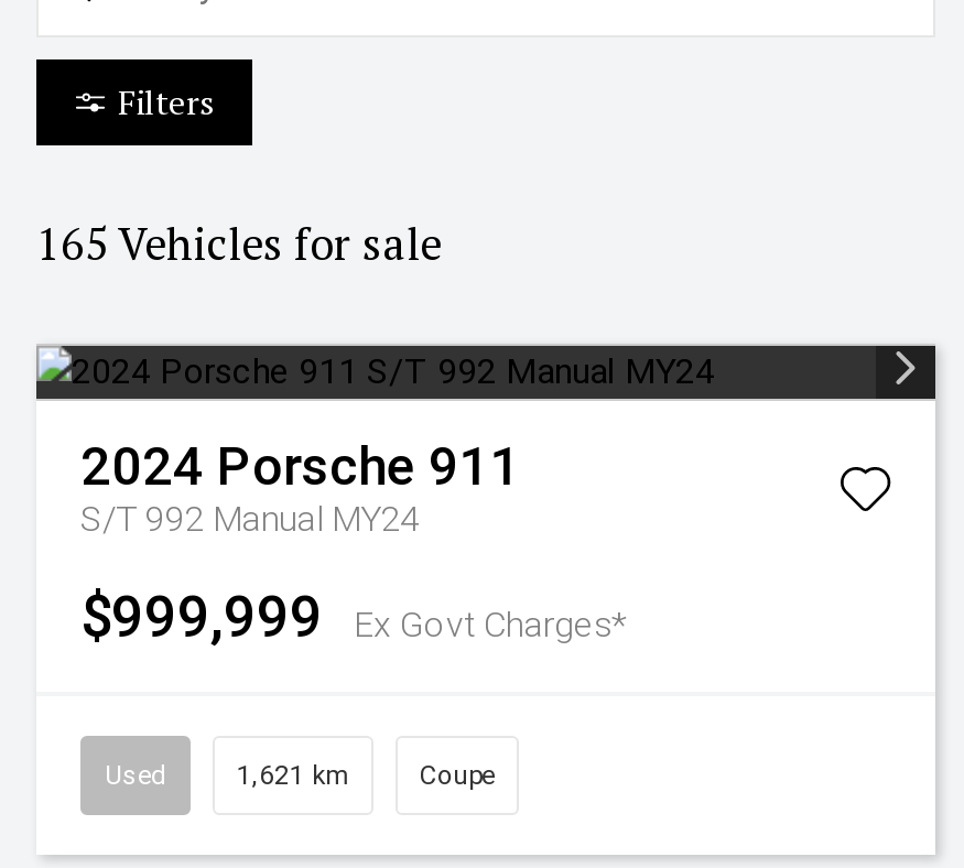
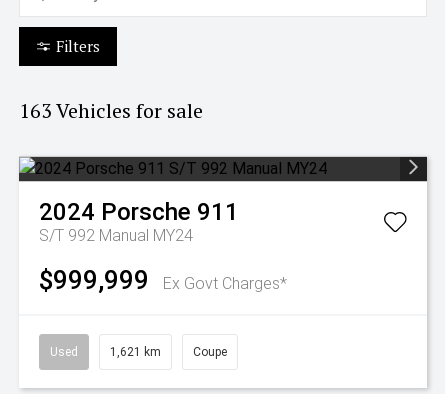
[36,214,442,273] 165 Vehicles for sale -> [19,97,203,124] 163 Vehicles for sale

